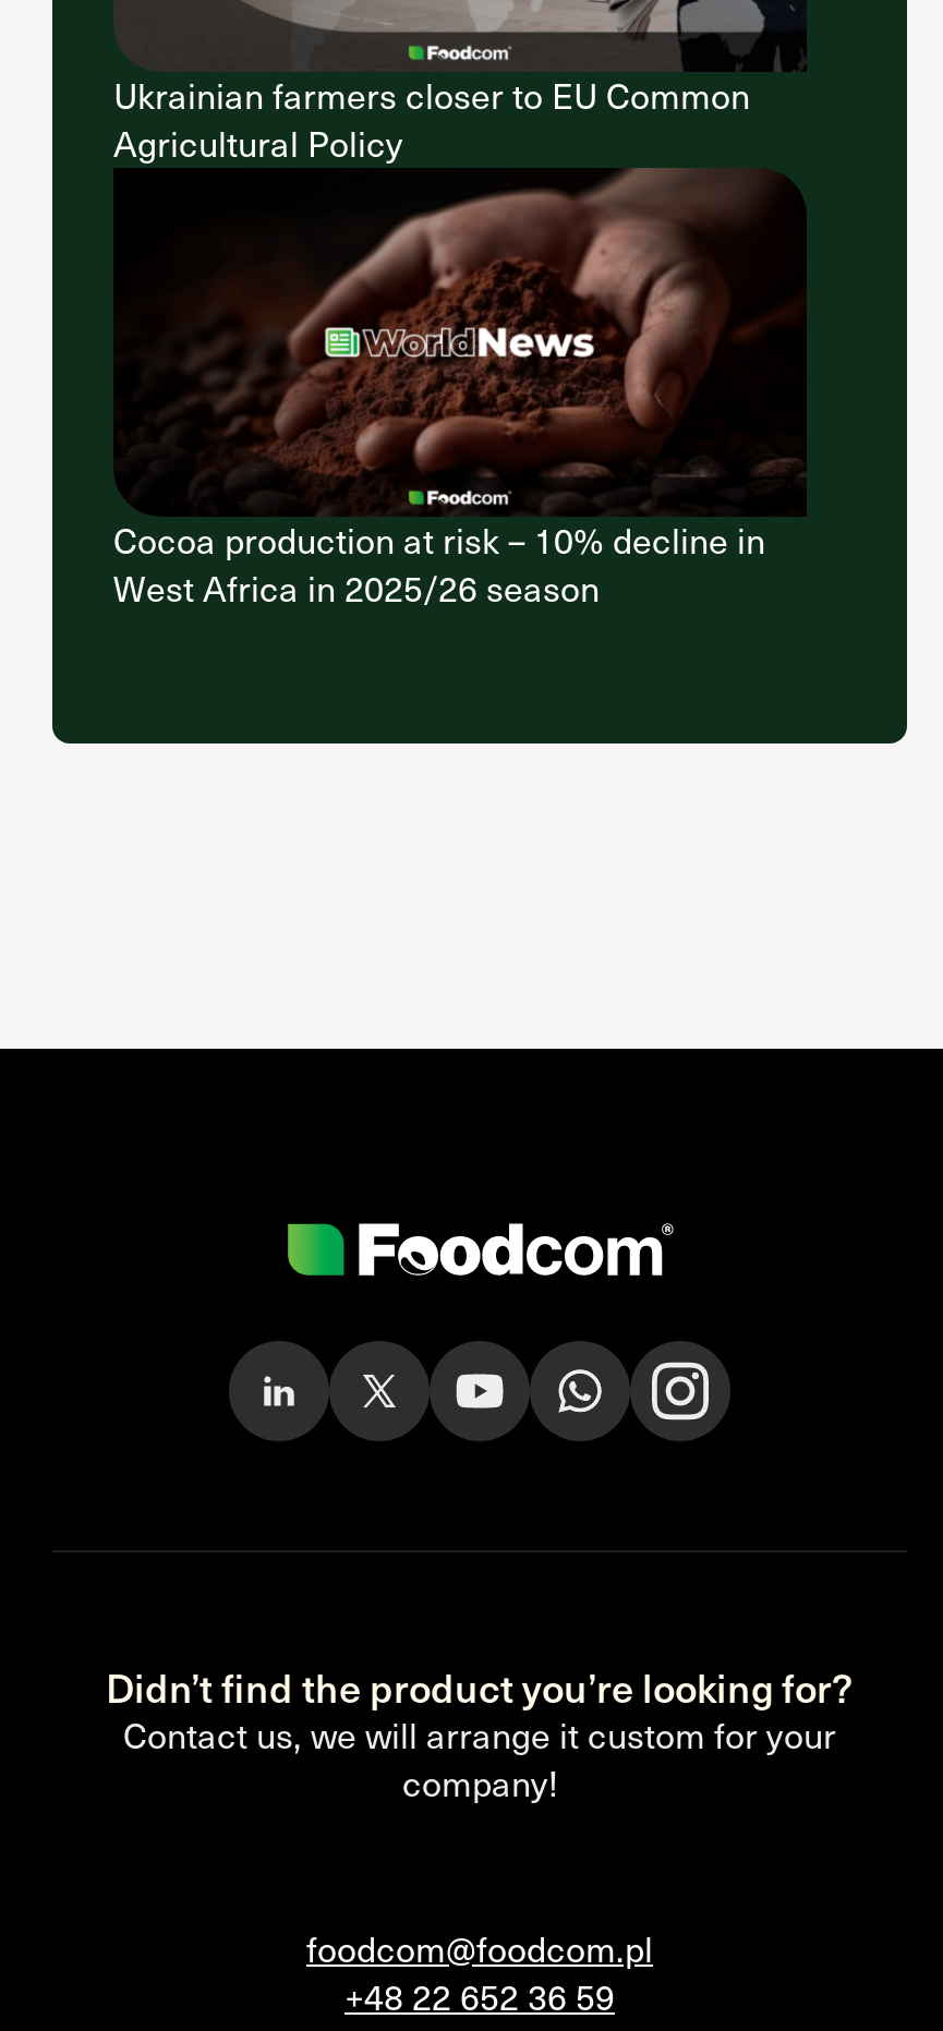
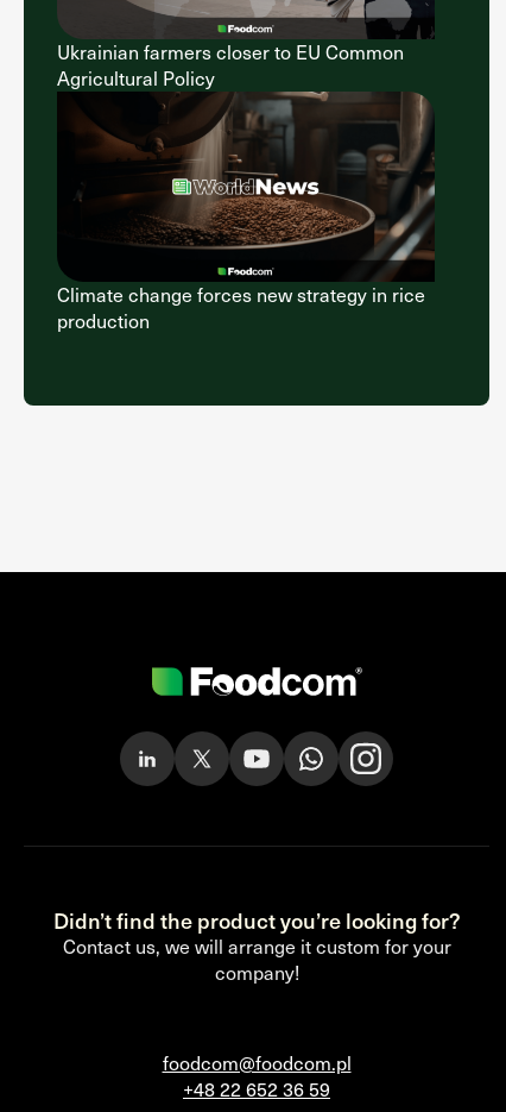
[113,168,807,610] [image] | Cocoa production at risk – 10% decline in | West Africa in 2025/26 season -> [57,90,436,333] [image] | Climate change forces new strategy in rice | production

